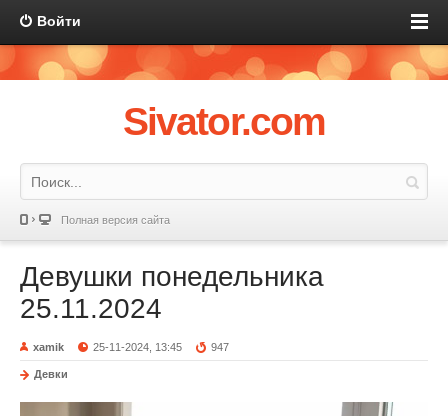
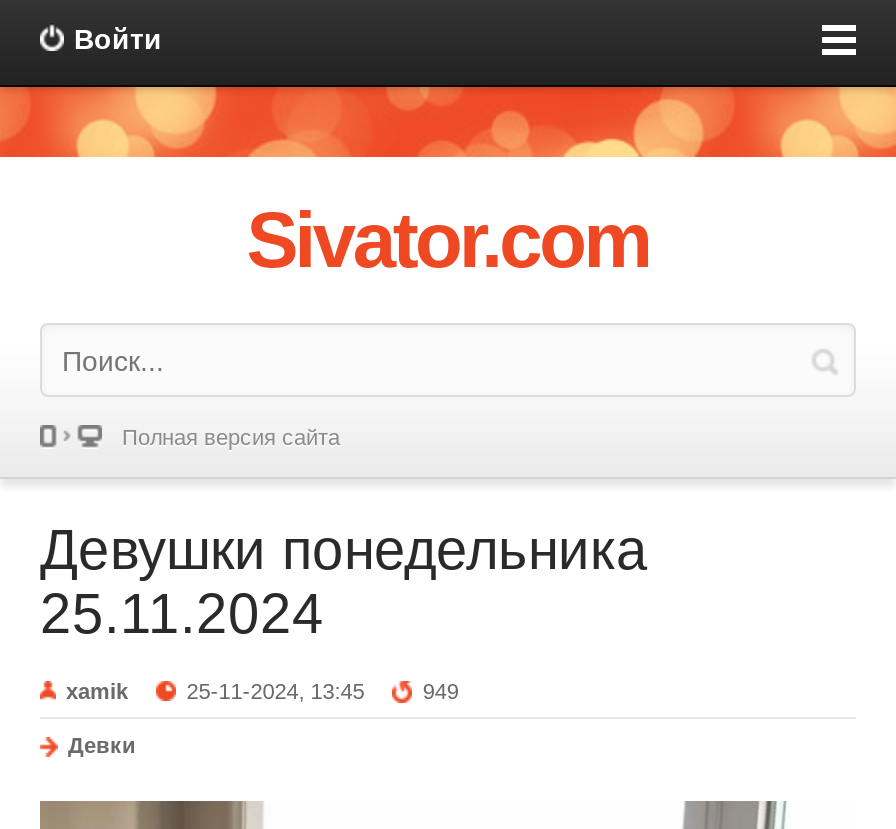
[211,341,229,353] 947 -> [423,679,459,703] 949

